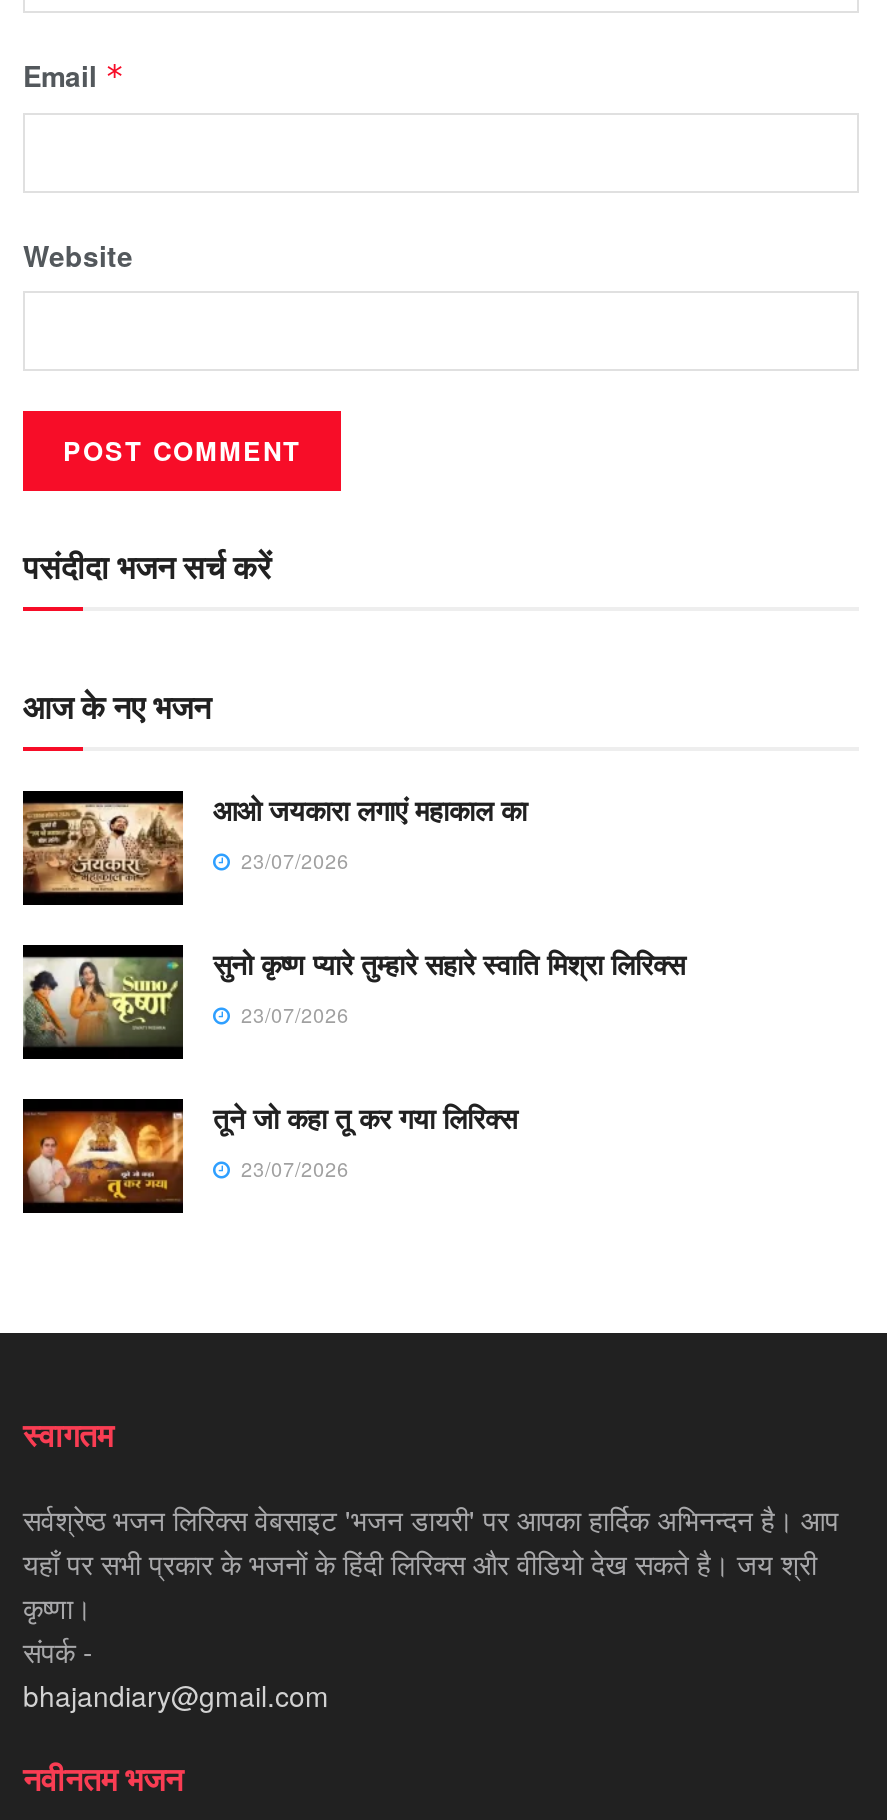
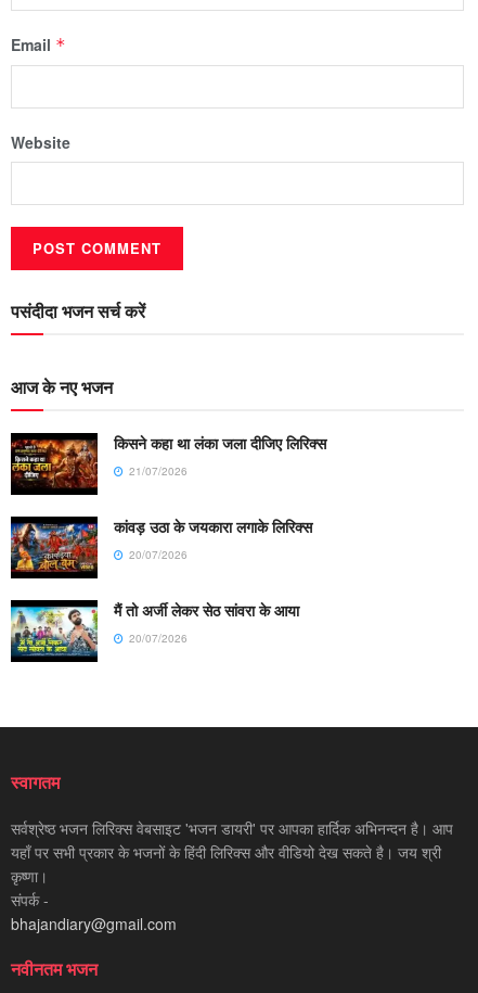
[21,789,527,895] [image] | आओ जयकारा लगाएं महाकाल का | 23/07/2026 -> [10,432,326,488] [image] | किसने कहा था लंका जला दीजिए लिरिक्स | 21/07/2026
[23,943,685,1047] [image] | सुनो कृष्ण प्यारे तुम्हारे सहारे स्वाति मिश्रा लिरिक्स | 23/07/2026 -> [10,516,312,572] [image] | कांवड़ उठा के जयकारा लगाके लिरिक्स | 20/07/2026
[21,1098,517,1205] [image] | तूने जो कहा तू कर गया लिरिक्स | 23/07/2026 -> [10,599,299,657] [image] | मैं तो अर्जी लेकर सेठ सांवरा के आया | 20/07/2026

